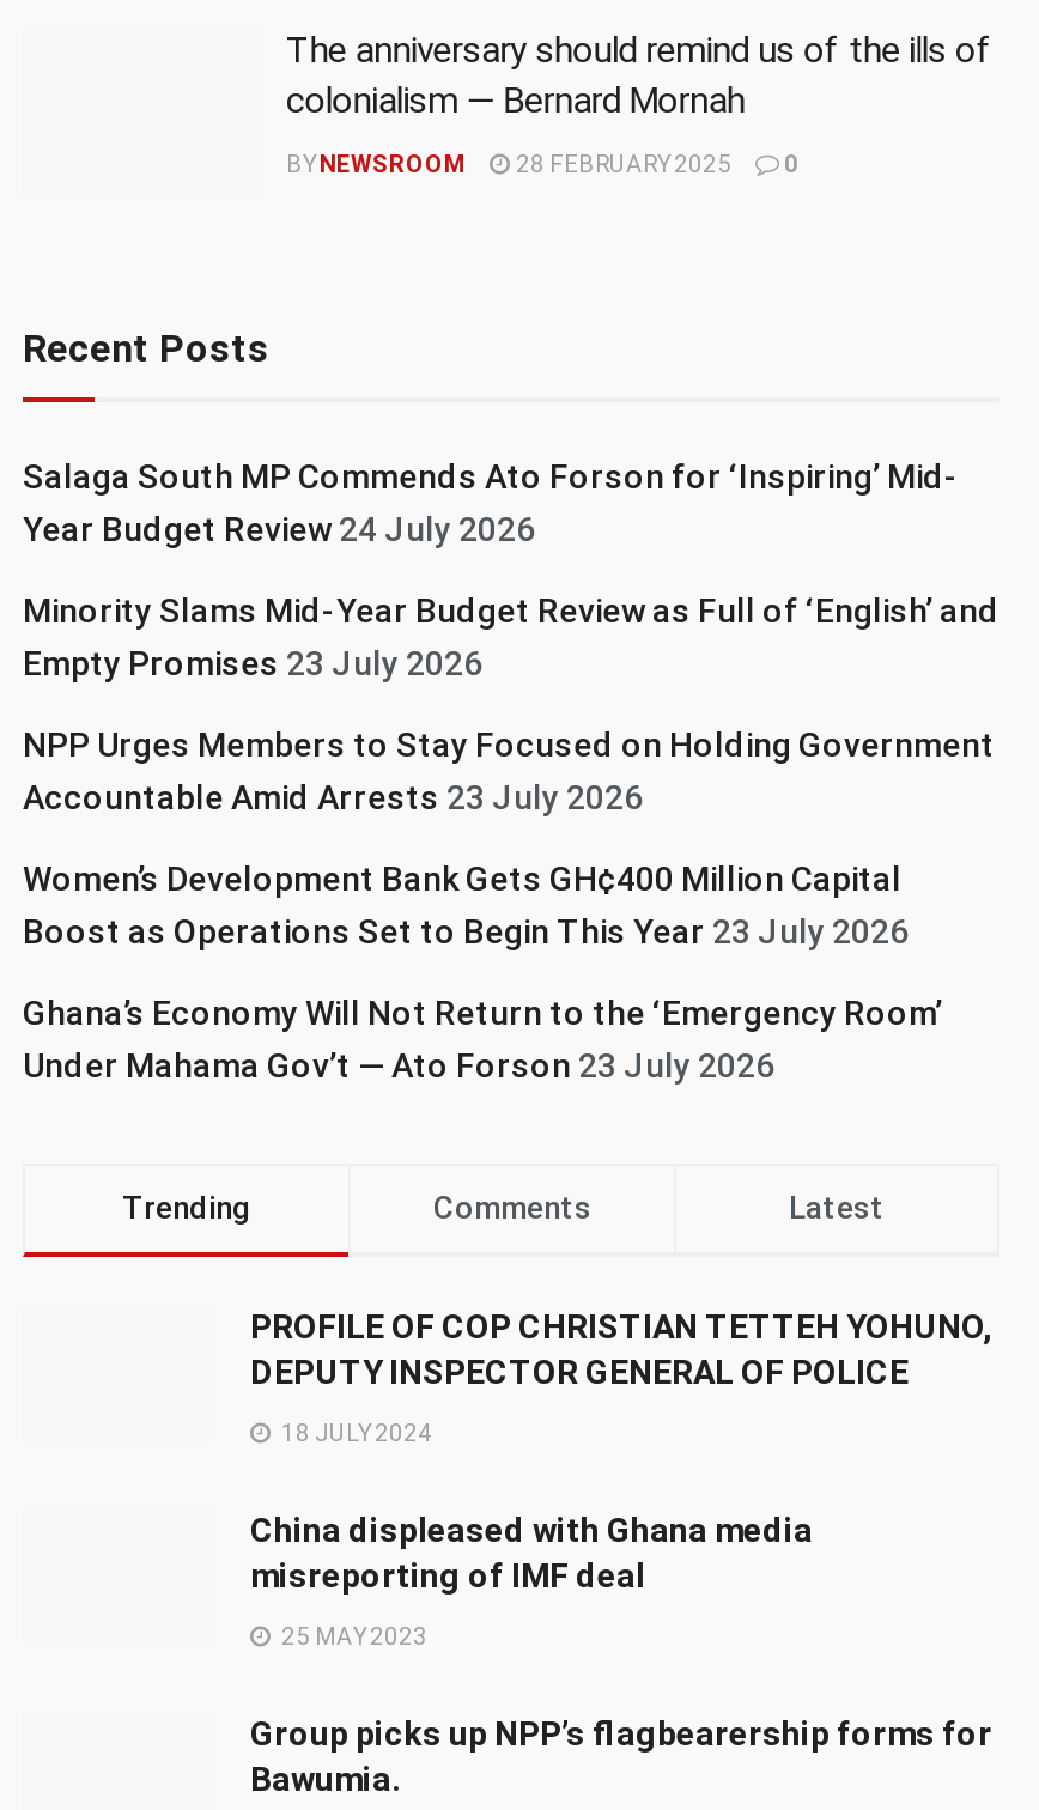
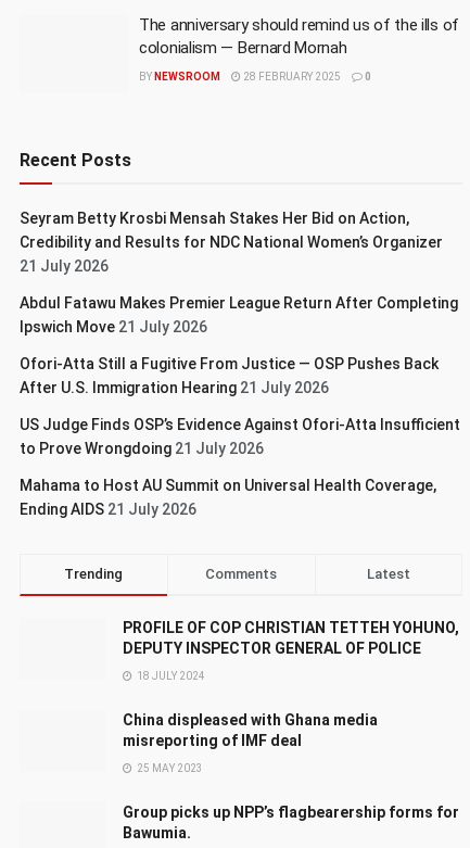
[23,456,959,547] Salaga South MP Commends Ato Forson for ‘Inspiring’ Mid- | Year Budget Review 24 July 2026 -> [20,209,443,274] Seyram Betty Krosbi Mensah Stakes Her Bid on Action, | Credibility and Results for NDC National Women’s Organizer | 21 July 2026
[23,590,999,681] Minority Slams Mid-Year Budget Review as Full of ‘English’ and | Empty Promises 23 July 2026 -> [20,294,458,335] Abdul Fatawu Makes Premier League Return After Completing | Ipswich Move 21 July 2026
[23,724,995,815] NPP Urges Members to Stay Focused on Holding Government | Accountable Amid Arrests 23 July 2026 -> [20,355,439,396] Ofori-Atta Still a Fugitive From Justice — OSP Pushes Back | After U.S. Immigration Hearing 21 July 2026
[23,858,909,949] Women’s Development Bank Gets GH¢400 Million Capital | Boost as Operations Set to Begin This Year 23 July 2026 -> [20,415,460,457] US Judge Finds OSP’s Evidence Against Ofori-Atta Insufficient | to Prove Wrongdoing 21 July 2026
[23,992,942,1083] Ghana’s Economy Will Not Return to the ‘Emergency Room’ | Under Mahama Gov’t — Ato Forson 23 July 2026 -> [20,476,436,517] Mahama to Host AU Summit on Universal Health Coverage, | Ending AIDS 21 July 2026

